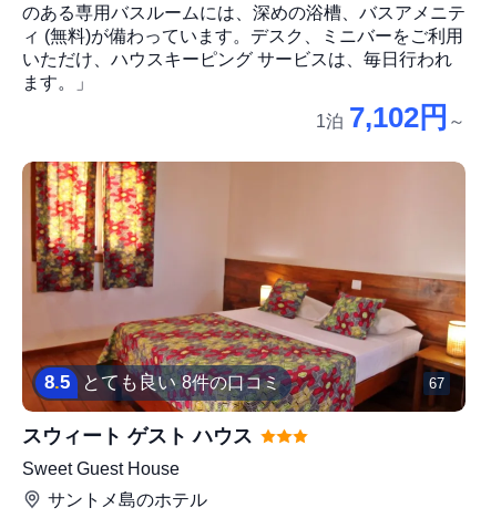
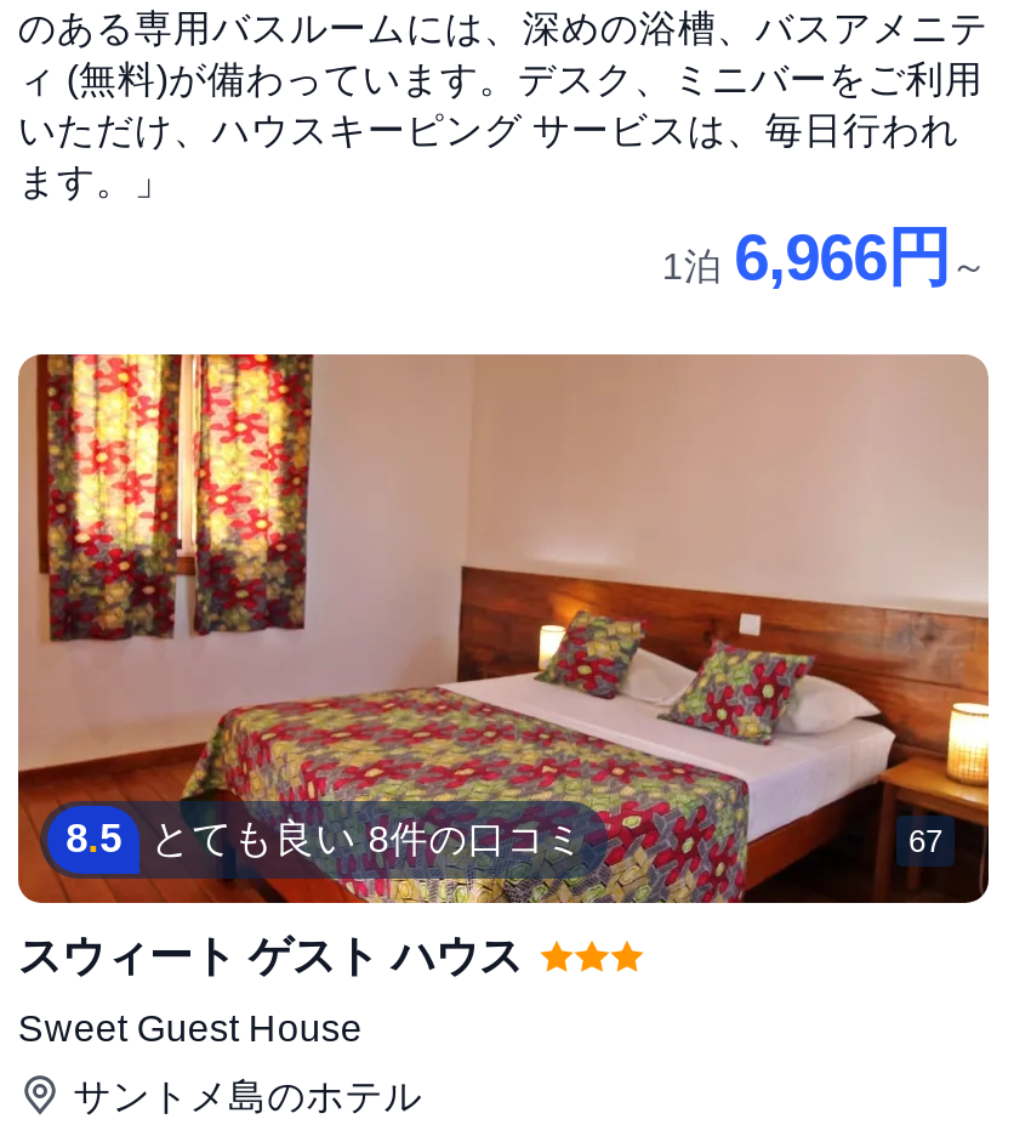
[316,100,466,133] 1泊 7,102円～ -> [662,220,989,292] 1泊 6,966円～

